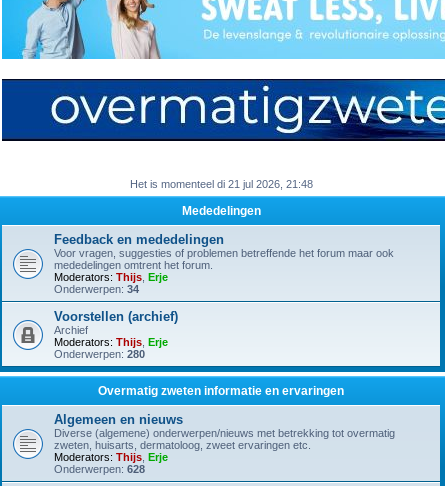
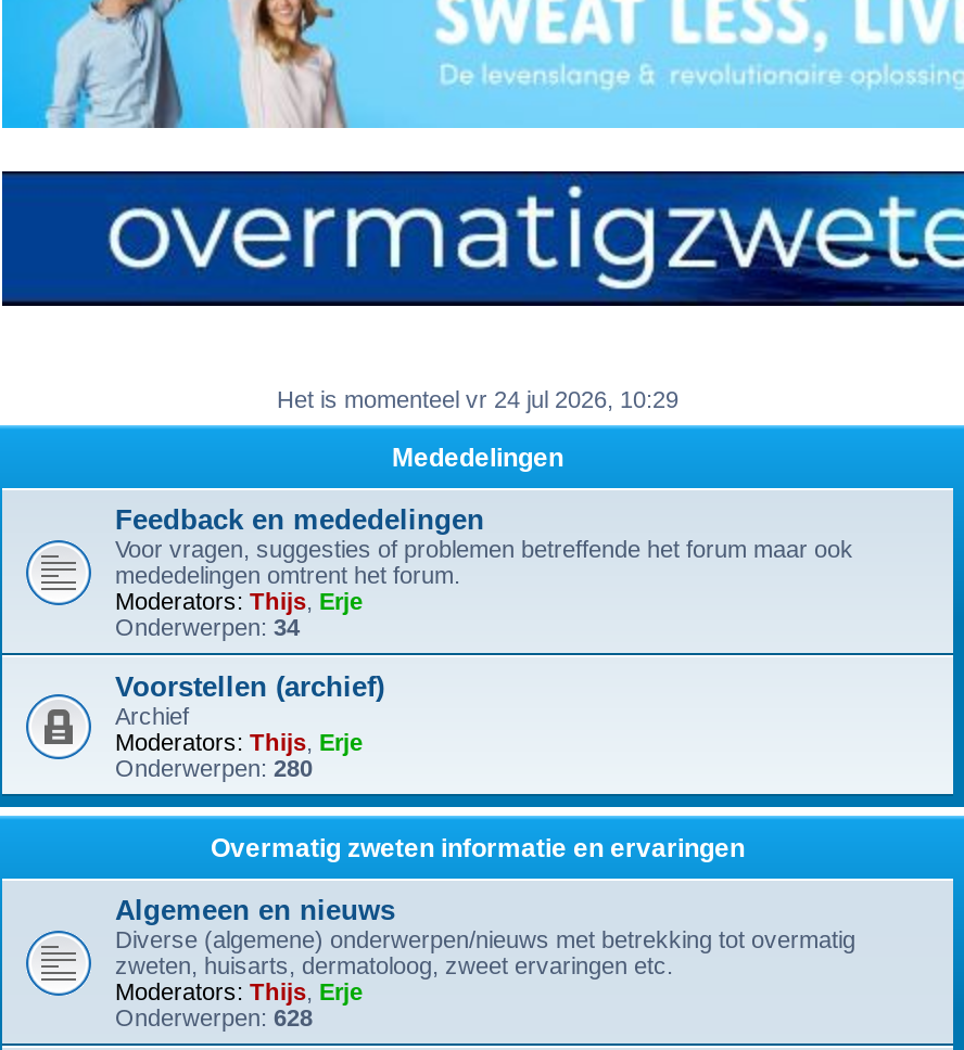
[129,177,312,189] Het is momenteel di 21 jul 2026, 21:48 -> [277,385,678,411] Het is momenteel vr 24 jul 2026, 10:29

